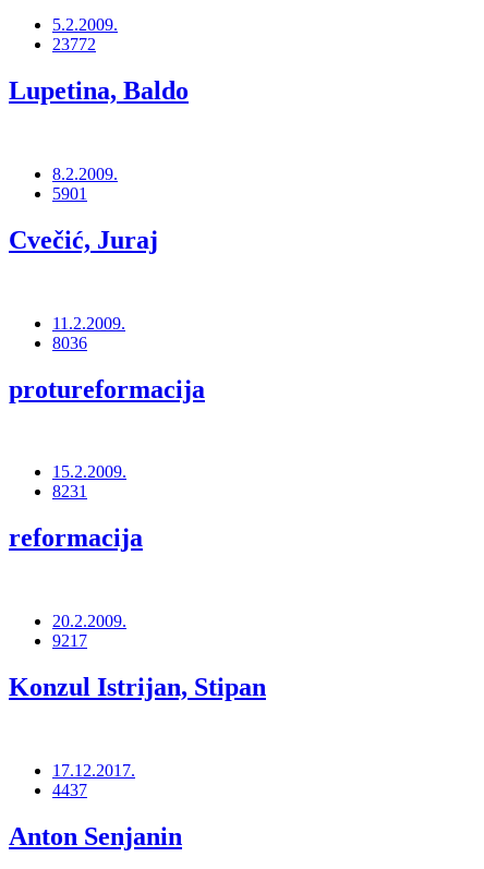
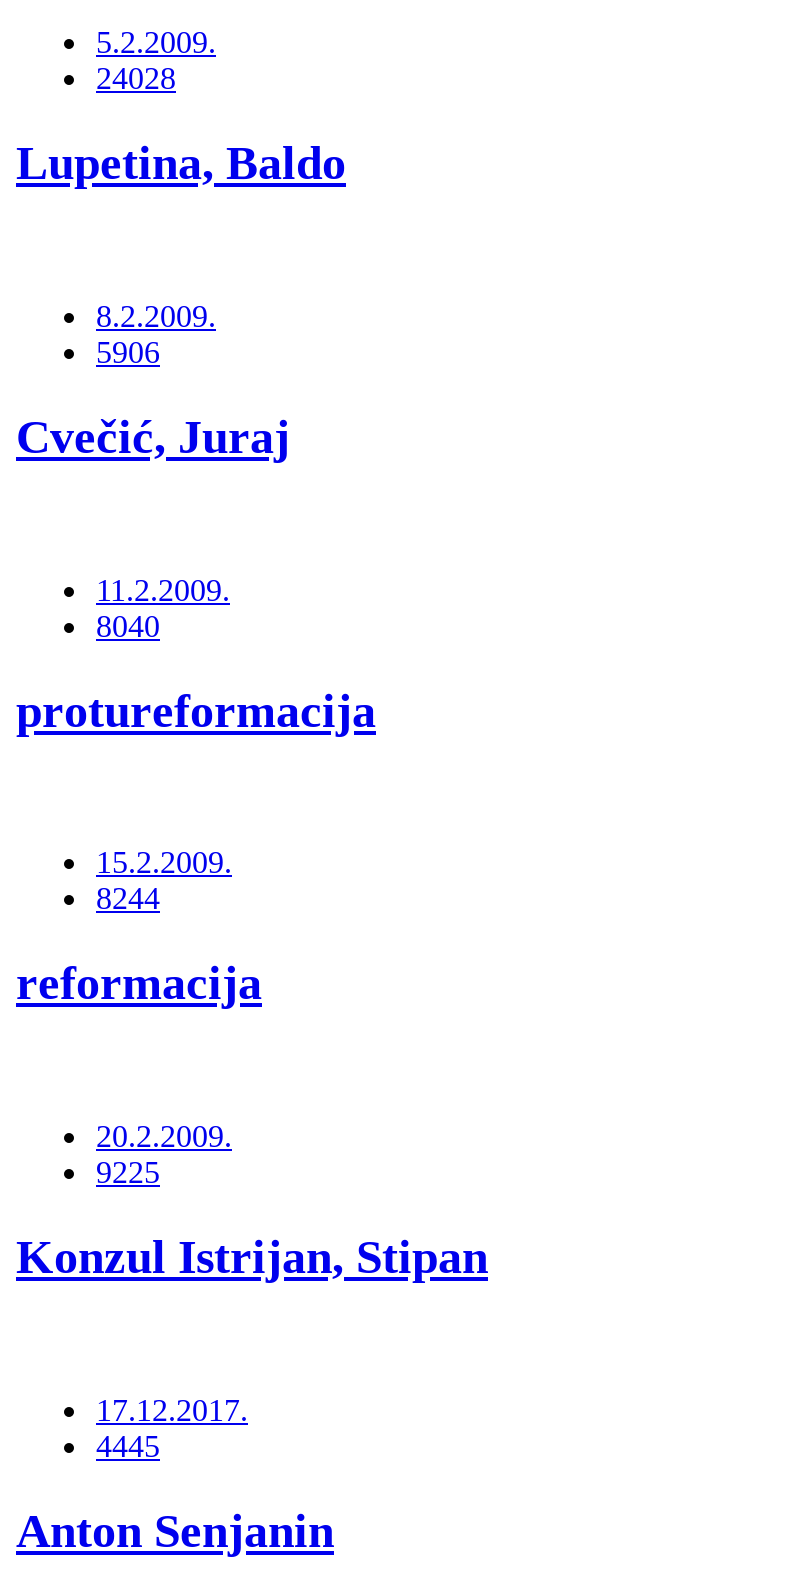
[52,35,96,53] 23772 -> [96,61,176,95] 24028
[52,184,87,203] 5901 -> [96,335,160,369] 5906
[52,333,87,352] 8036 -> [96,608,160,642] 8040
[52,482,87,501] 8231 -> [96,882,160,916] 8244
[52,632,87,650] 9217 -> [96,1155,160,1189] 9225
[52,781,87,799] 4437 -> [96,1429,160,1463] 4445

